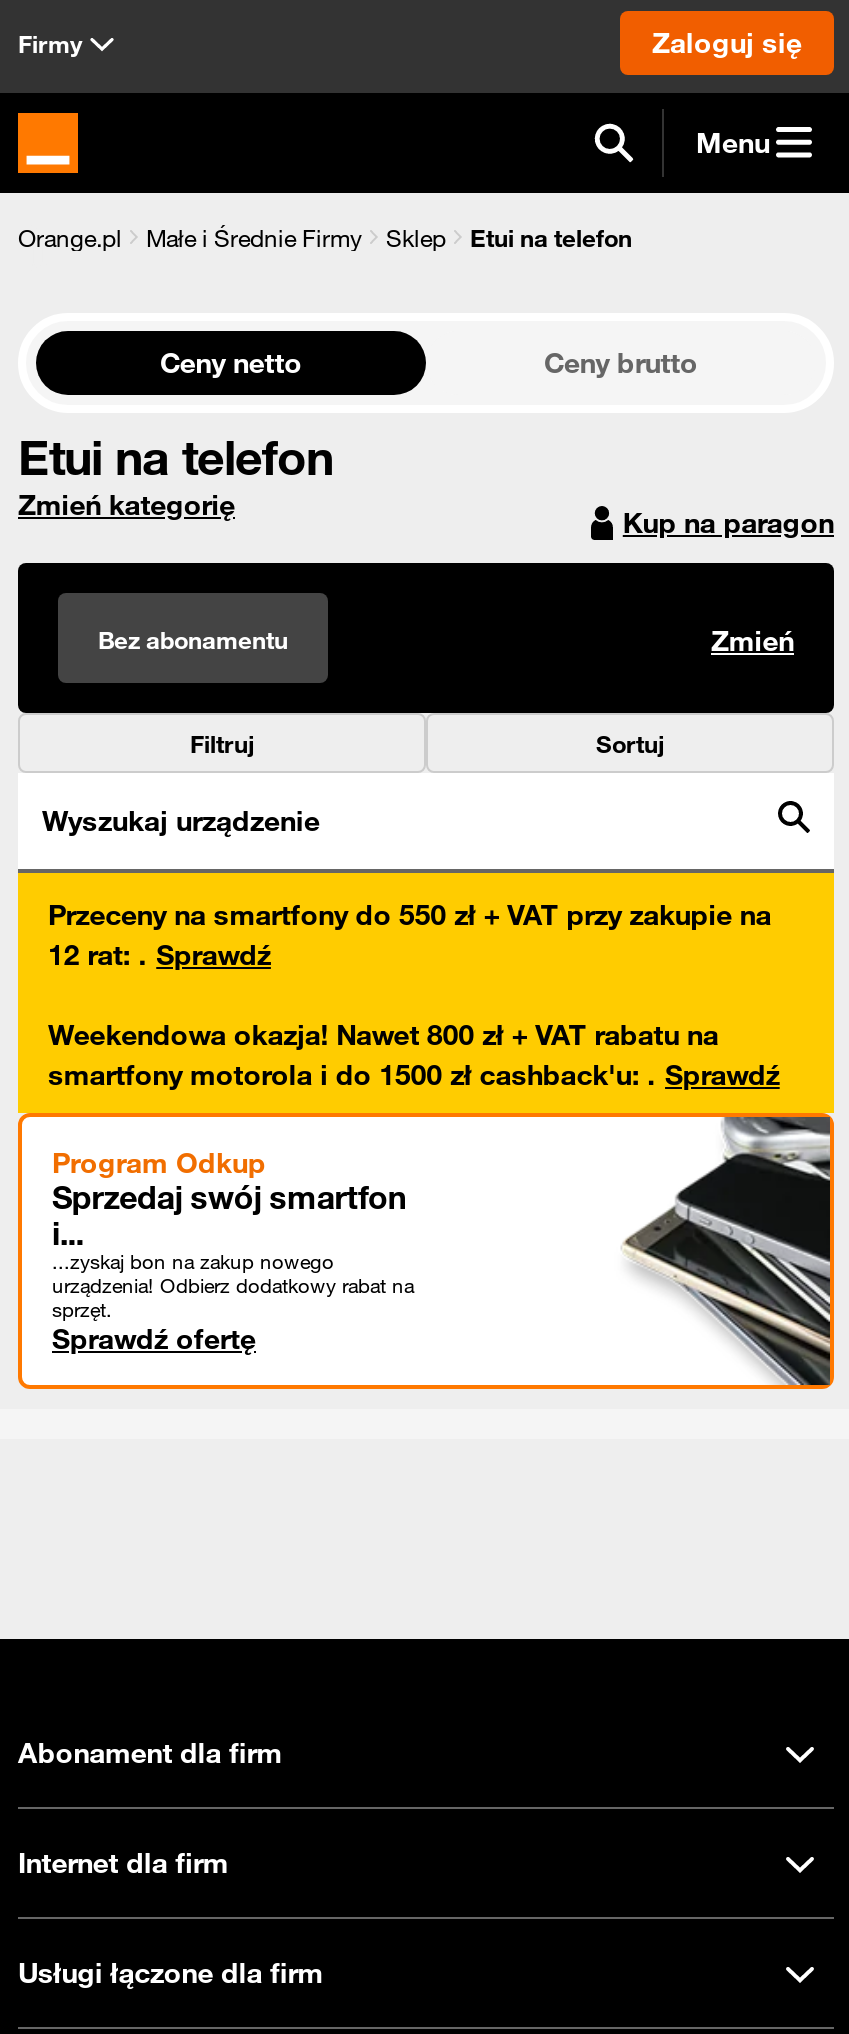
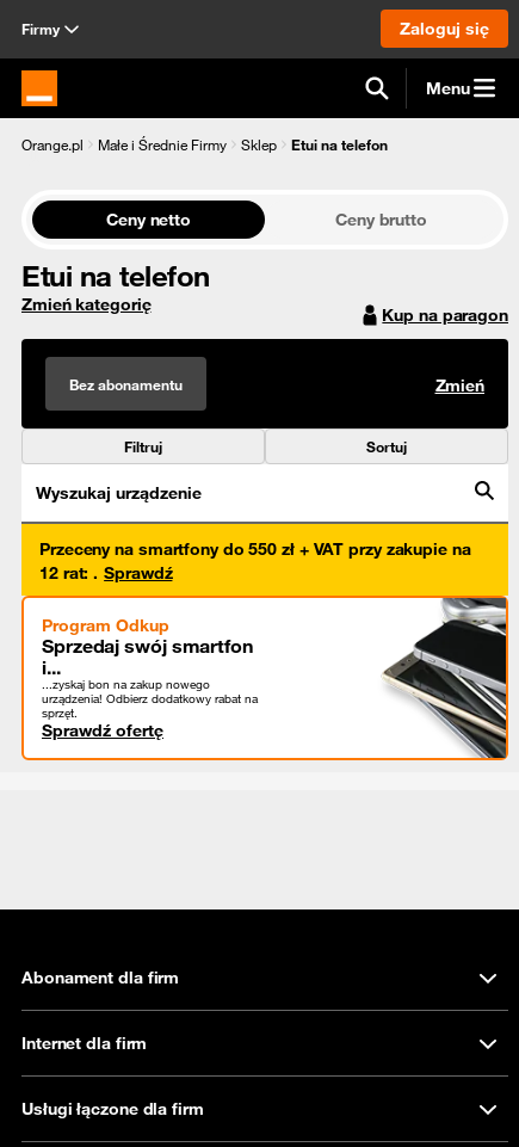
[48,1017,780,1093] Weekendowa okazja! Nawet 800 zł + VAT rabatu na | smartfony motorola i do 1500 zł cashback'u:. Sprawdź -> none

